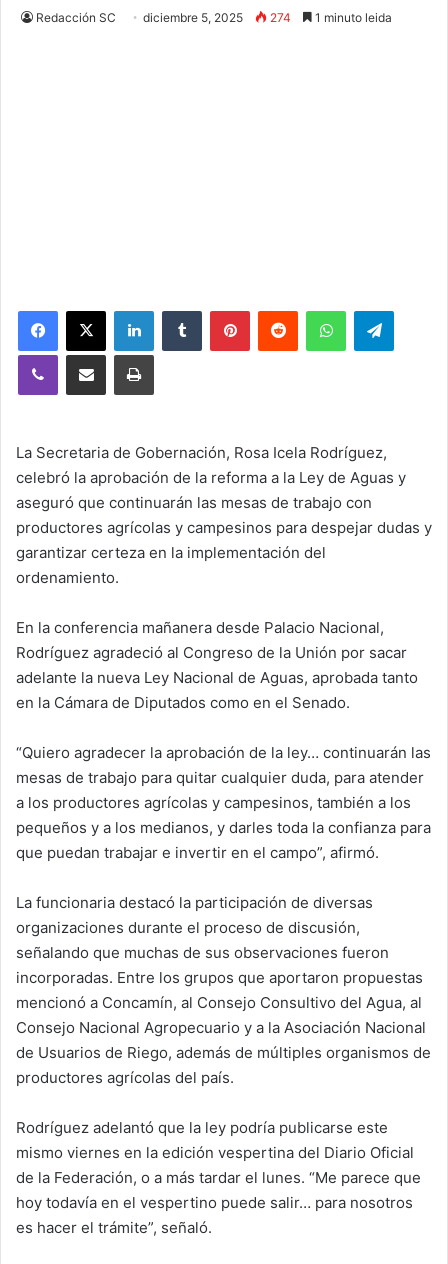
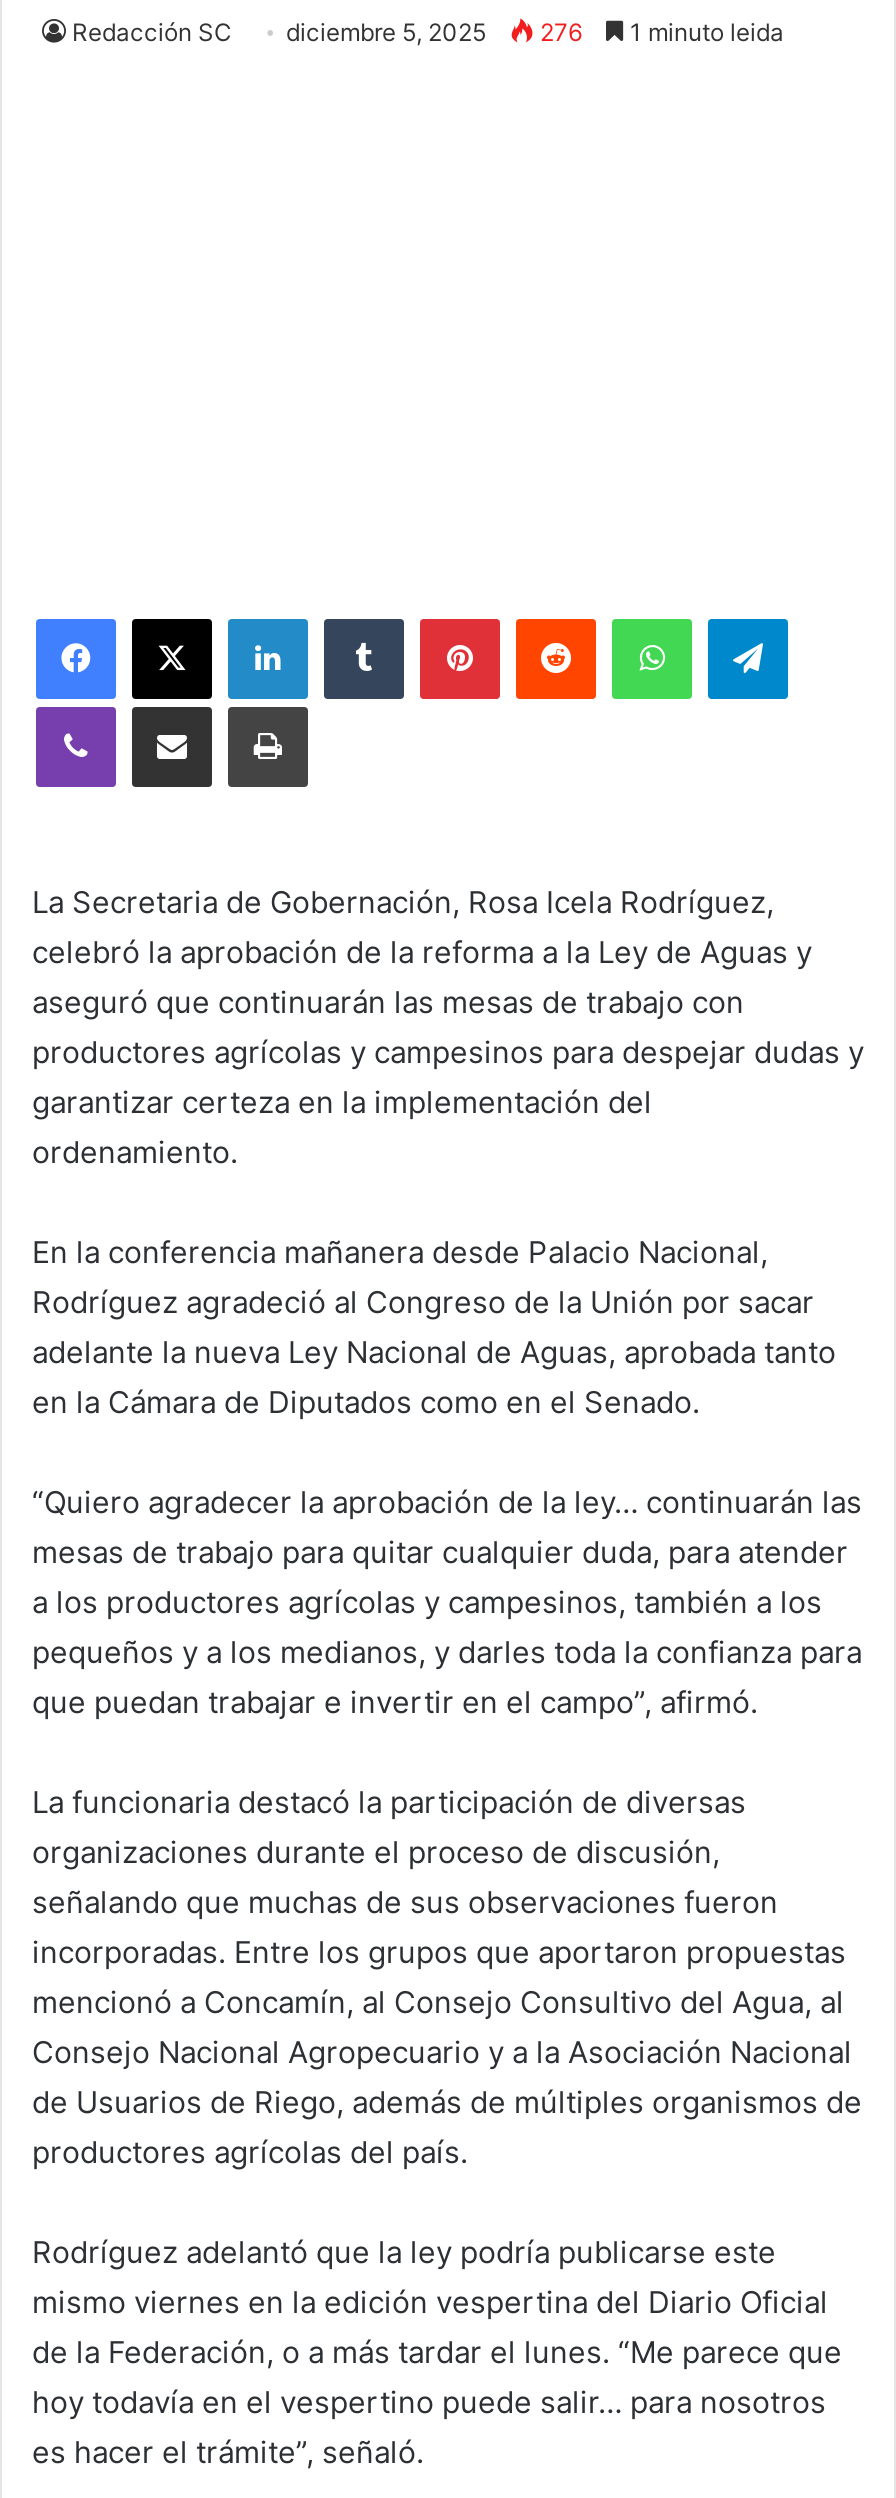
[36,9,392,24] Redacción SC diciembre 5, 2025 274 1 minuto leida -> [72,16,784,46] Redacción SC diciembre 5, 2025 276 1 minuto leida

